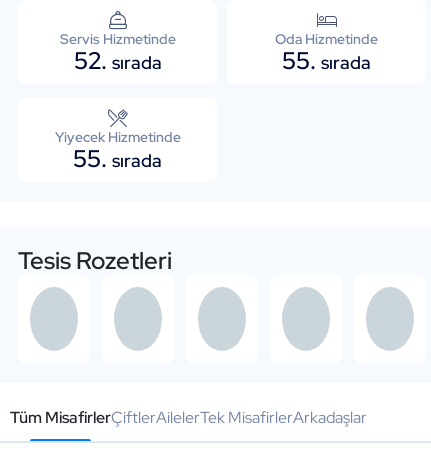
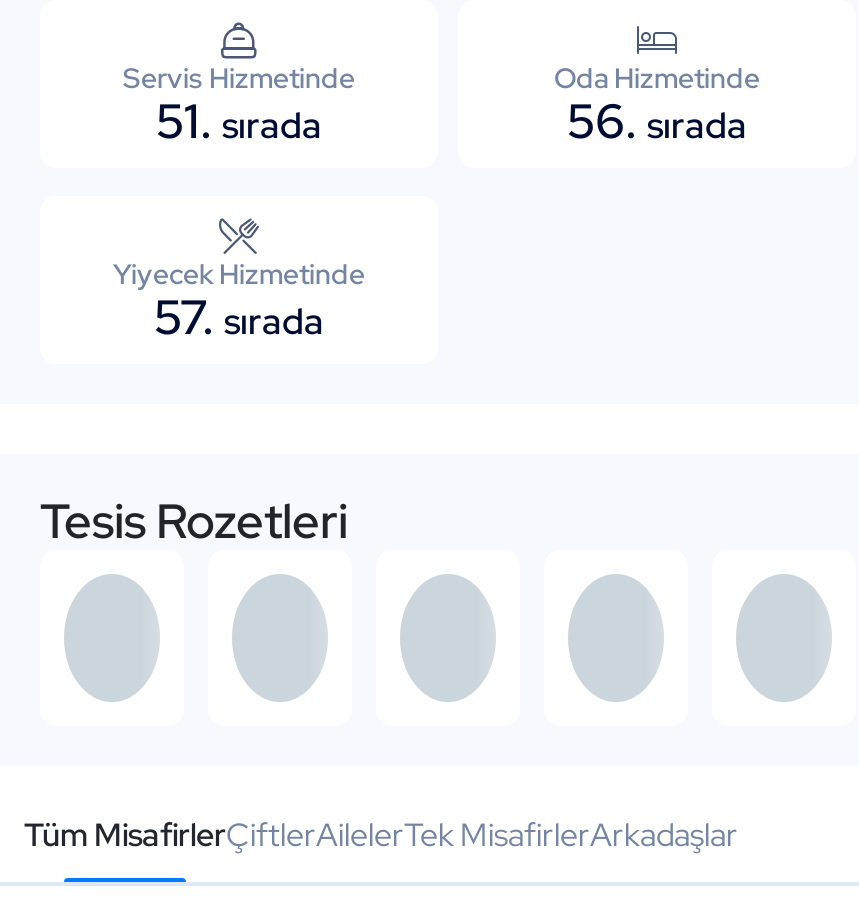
[73,45,161,76] 52. sırada -> [156,90,322,152] 51. sırada
[282,45,371,76] 55. sırada -> [567,90,747,152] 56. sırada
[73,143,162,174] 55. sırada -> [154,286,324,348] 57. sırada

